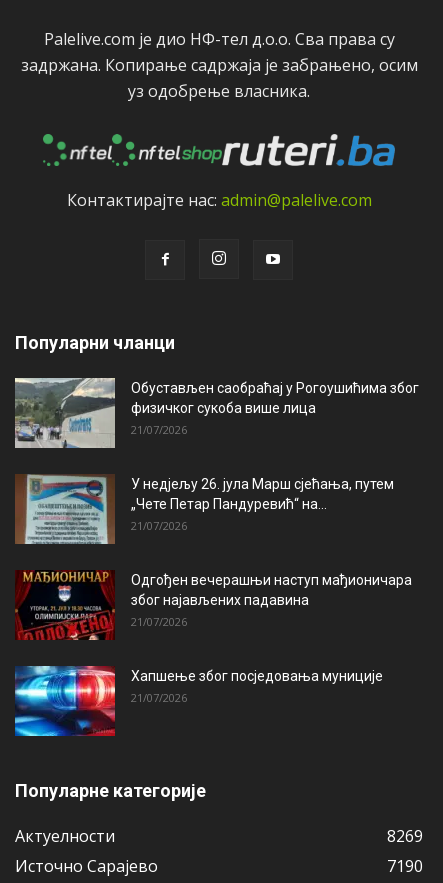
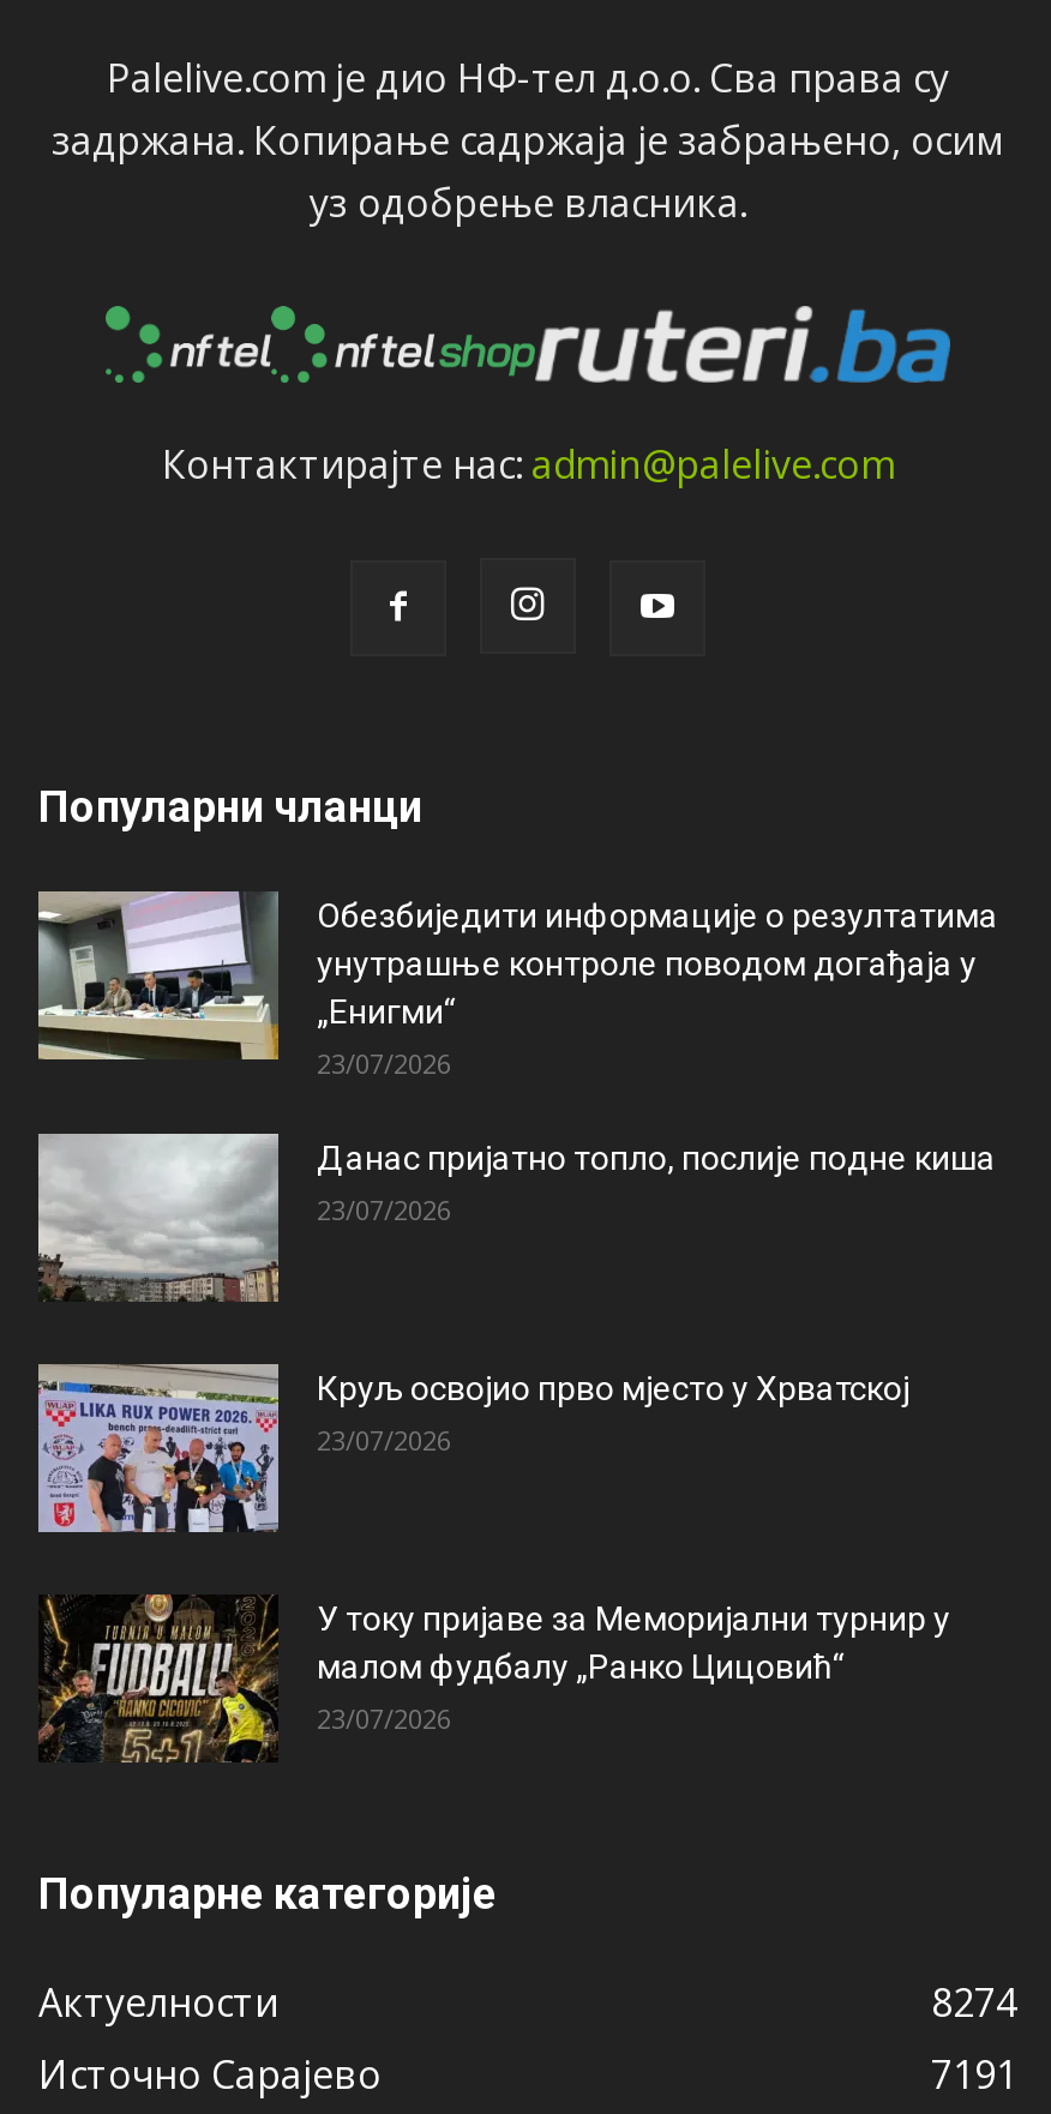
[15,377,419,449] [image] | Обустављен саобраћај у Рогоушићима због | физичког сукоба више лица | 21/07/2026 -> [38,891,998,1082] [image] | Обезбиједити информације о резултатима | унутрашње контроле поводом догађаја у | „Енигми“ | 23/07/2026
[15,474,394,545] [image] | У недјељу 26. јула Марш сјећања, путем | „Чете Петар Пандуревић“ на... | 21/07/2026 -> [36,1131,996,1304] [image] | Данас пријатно топло, послије подне киша | 23/07/2026
[15,570,412,641] [image] | Одгођен вечерашњи наступ мађионичара | због најављених падавина | 21/07/2026 -> [36,1362,909,1535] [image] | Круљ освојио прво мјесто у Хрватској | 23/07/2026
[14,665,383,737] [image] | Хапшење због посједовања муниције | 21/07/2026 -> [36,1592,950,1765] [image] | У току пријаве за Меморијални турнир у | малом фудбалу „Ранко Цицовић“ | 23/07/2026
[387,825,423,847] 8269 -> [931,1977,1017,2030] 8274
[387,855,423,877] 7190 -> [931,2049,1017,2102] 7191

